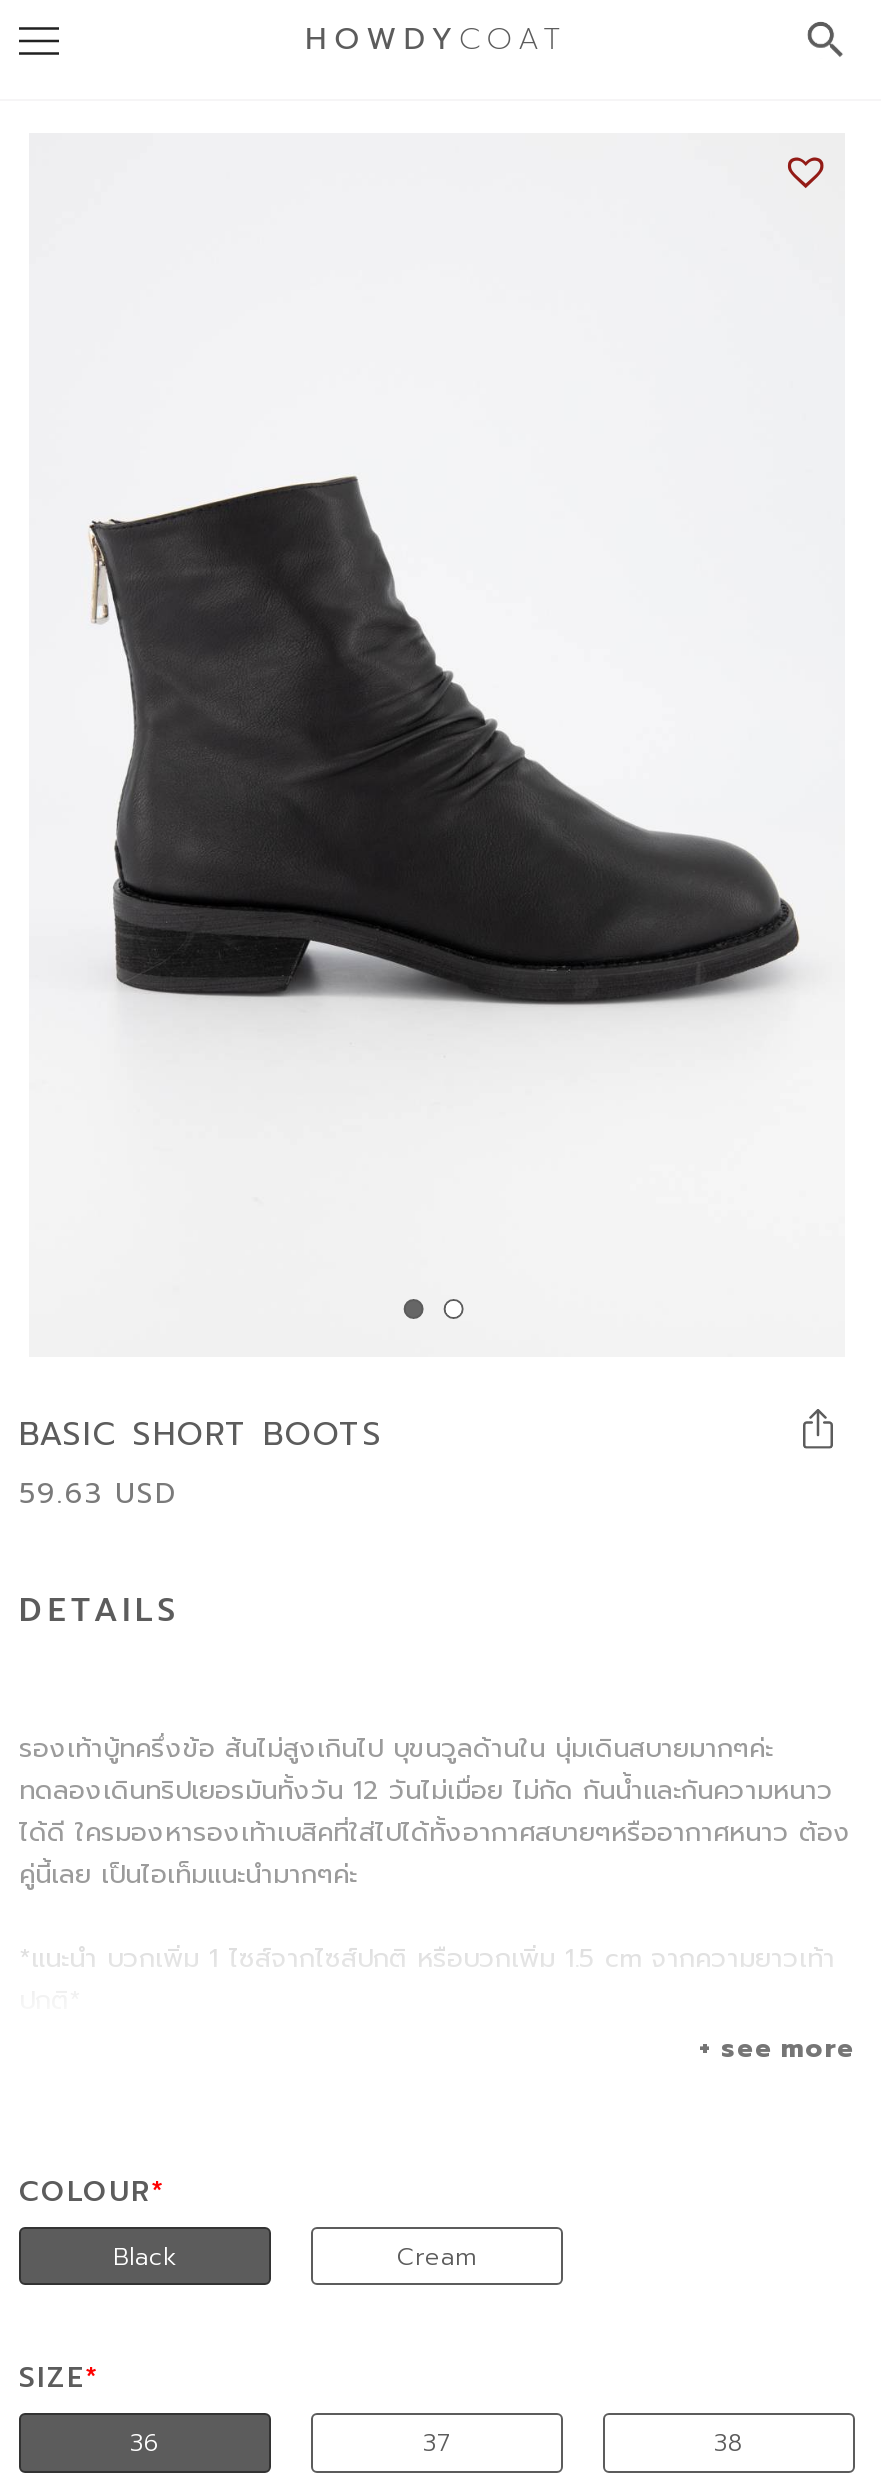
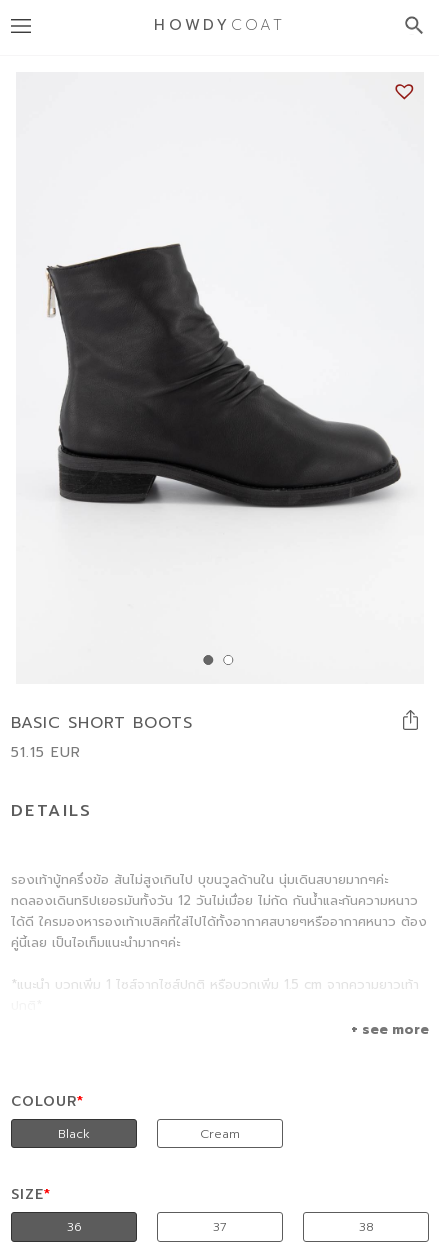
[19,1473,177,1515] 59.63 USD -> [11,742,81,763] 51.15 EUR

